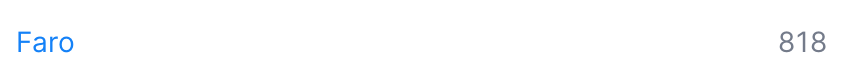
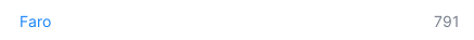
[778,23,828,57] 818 -> [434,11,460,30] 791

